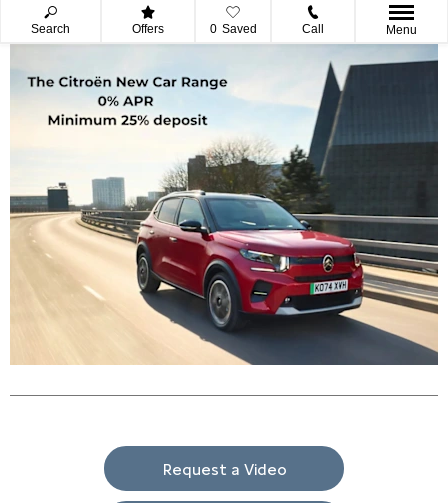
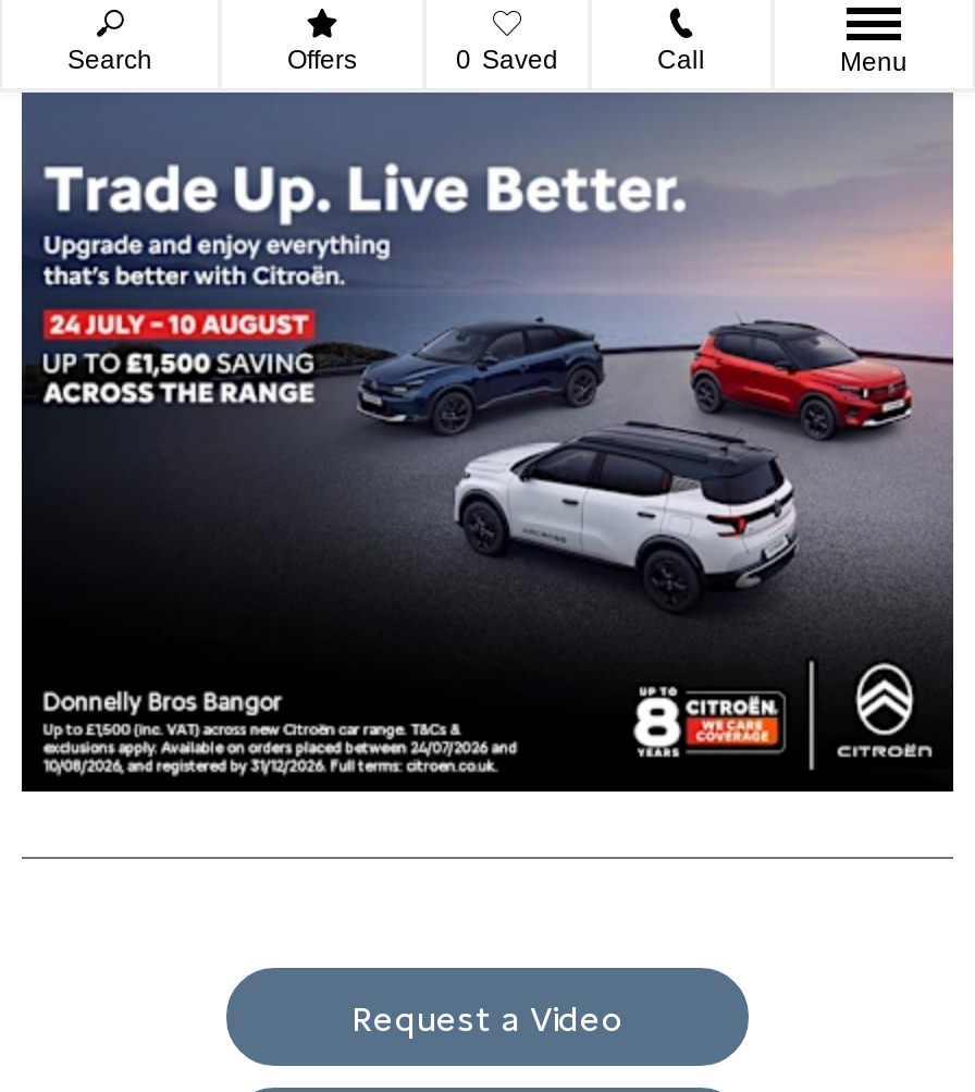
[9,44,439,366] [image] -> [20,90,955,794] [image]

